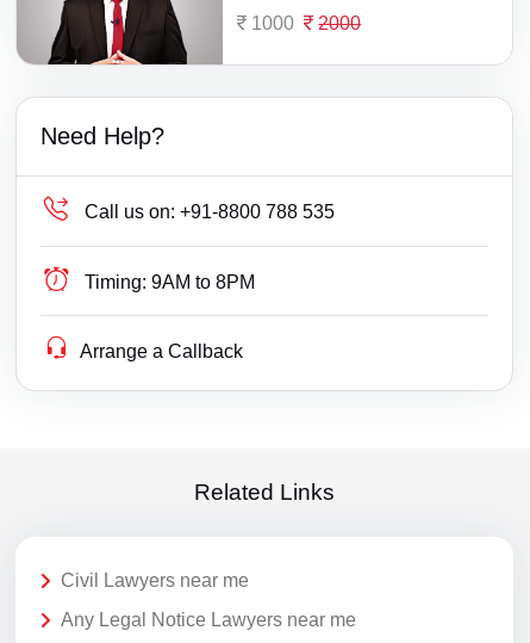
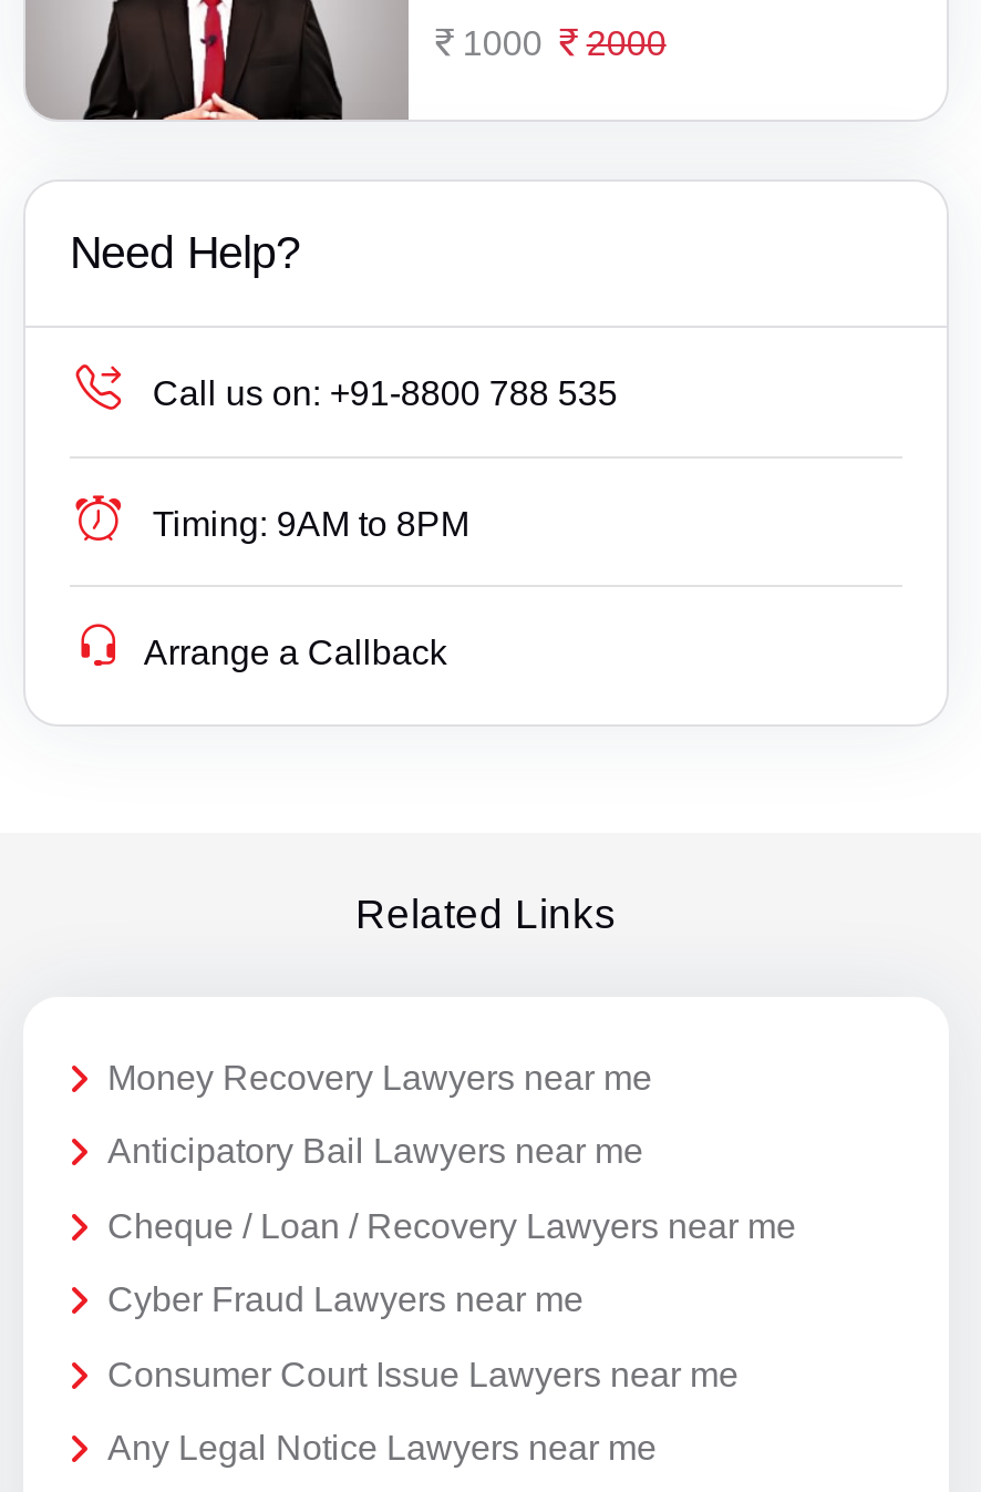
[61,570,249,590] Civil Lawyers near me -> [107,1058,796,1393] Money Recovery Lawyers near me | Anticipatory Bail Lawyers near me | Cheque / Loan / Recovery Lawyers near me | Cyber Fraud Lawyers near me | Consumer Court Issue Lawyers near me

